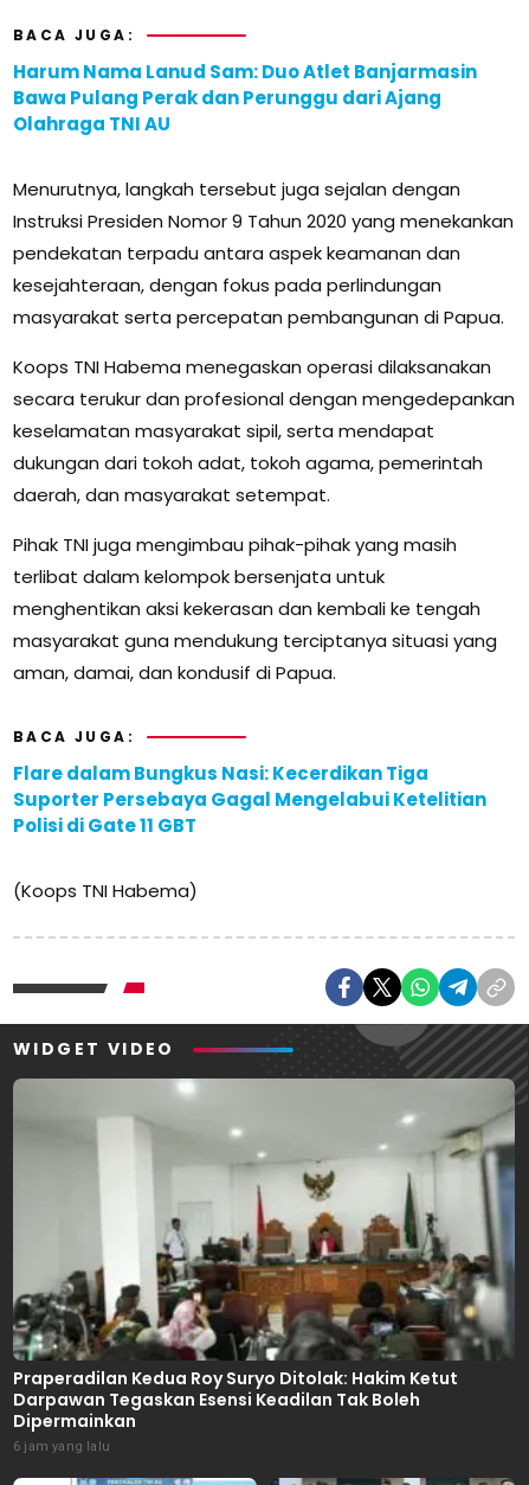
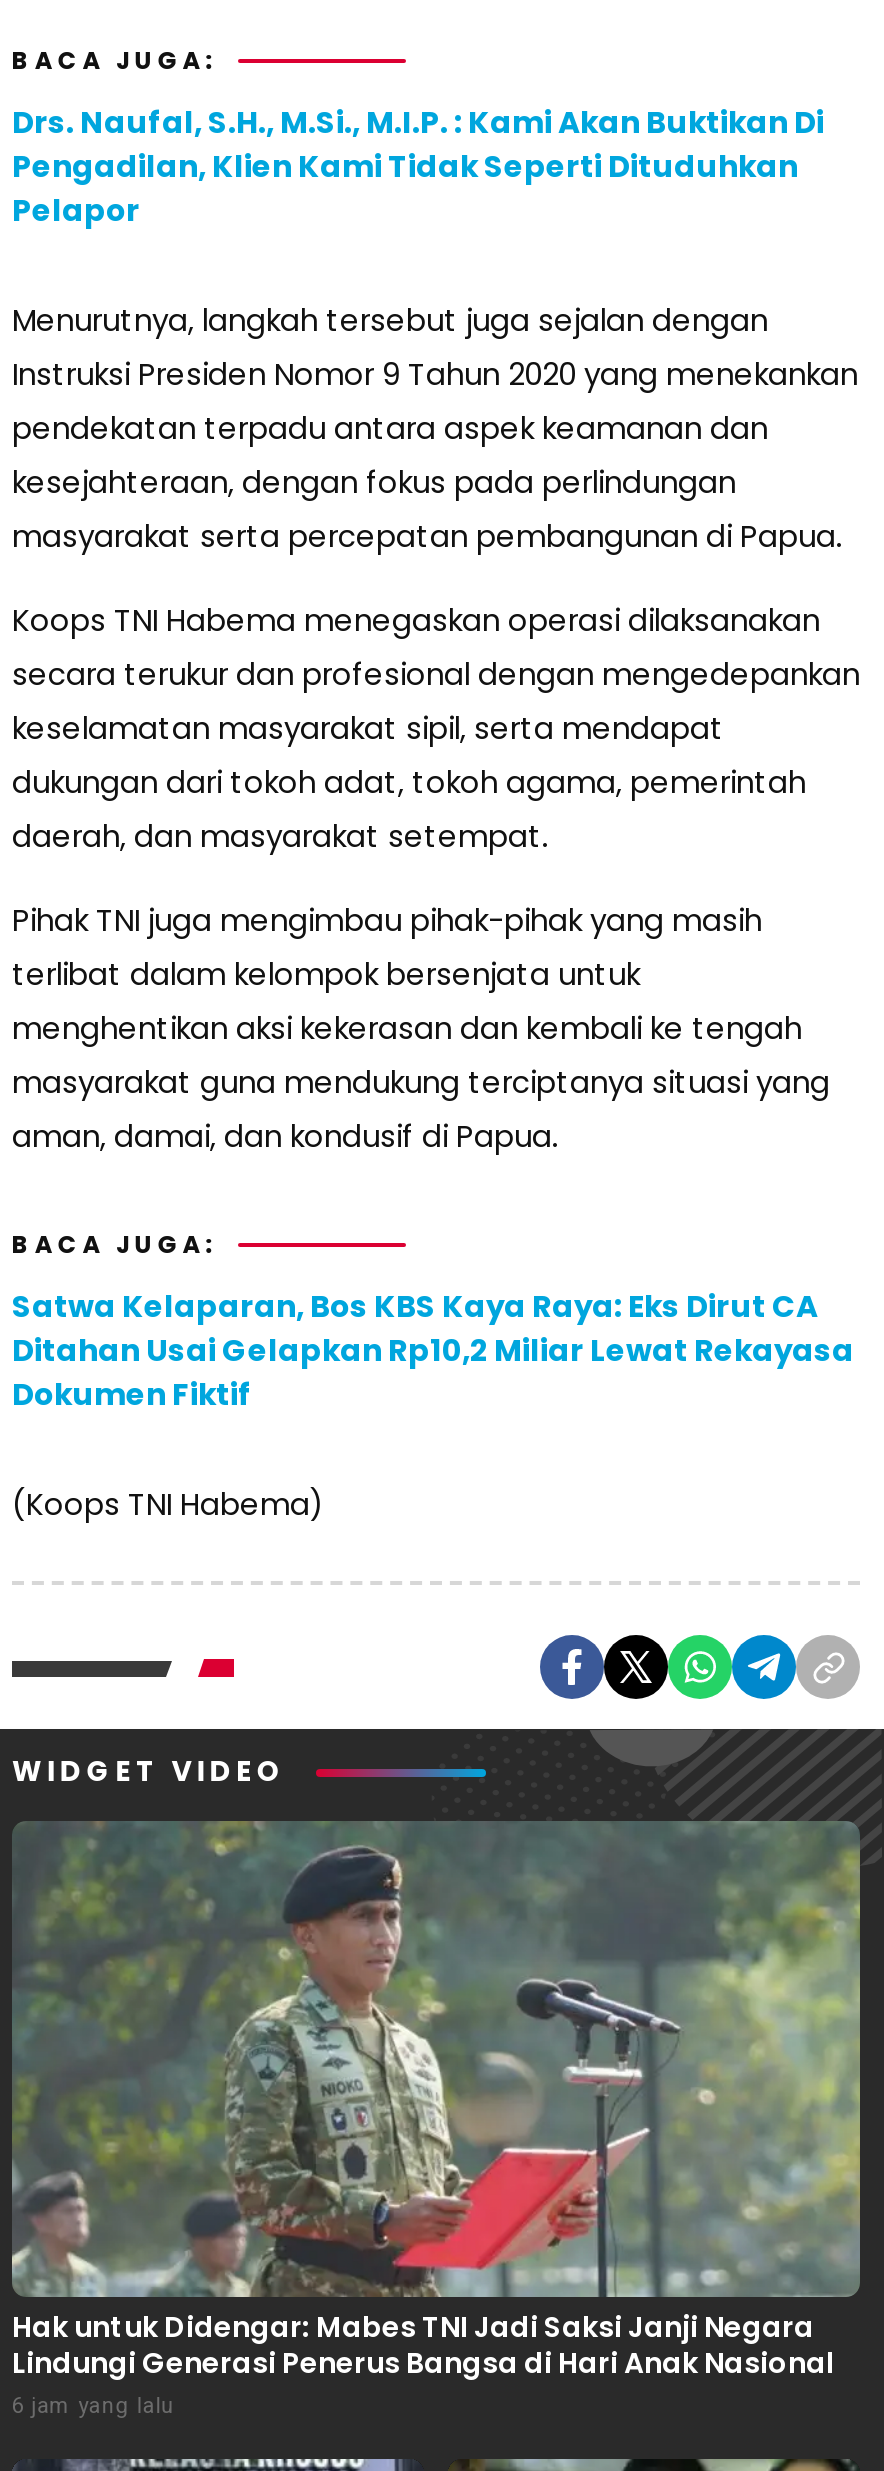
[13,59,477,137] Harum Nama Lanud Sam: Duo Atlet Banjarmasin | Bawa Pulang Perak dan Perunggu dari Ajang | Olahraga TNI AU -> [12,101,824,231] Drs. Naufal, S.H., M.Si., M.I.P. : Kami Akan Buktikan Di | Pengadilan, Klien Kami Tidak Seperti Dituduhkan | Pelapor
[13,761,486,838] Flare dalam Bungkus Nasi: Kecerdikan Tiga | Suporter Persebaya Gagal Mengelabui Ketelitian | Polisi di Gate 11 GBT -> [12,1285,854,1415] Satwa Kelaparan, Bos KBS Kaya Raya: Eks Dirut CA | Ditahan Usai Gelapkan Rp10,2 Miliar Lewat Rekayasa | Dokumen Fiktif
[13,1077,515,1432] [image] | Praperadilan Kedua Roy Suryo Ditolak: Hakim Ketut | Darpawan Tegaskan Esensi Keadilan Tak Boleh | Dipermainkan -> [12,1821,860,2382] [image] | Hak untuk Didengar: Mabes TNI Jadi Saksi Janji Negara | Lindungi Generasi Penerus Bangsa di Hari Anak Nasional

